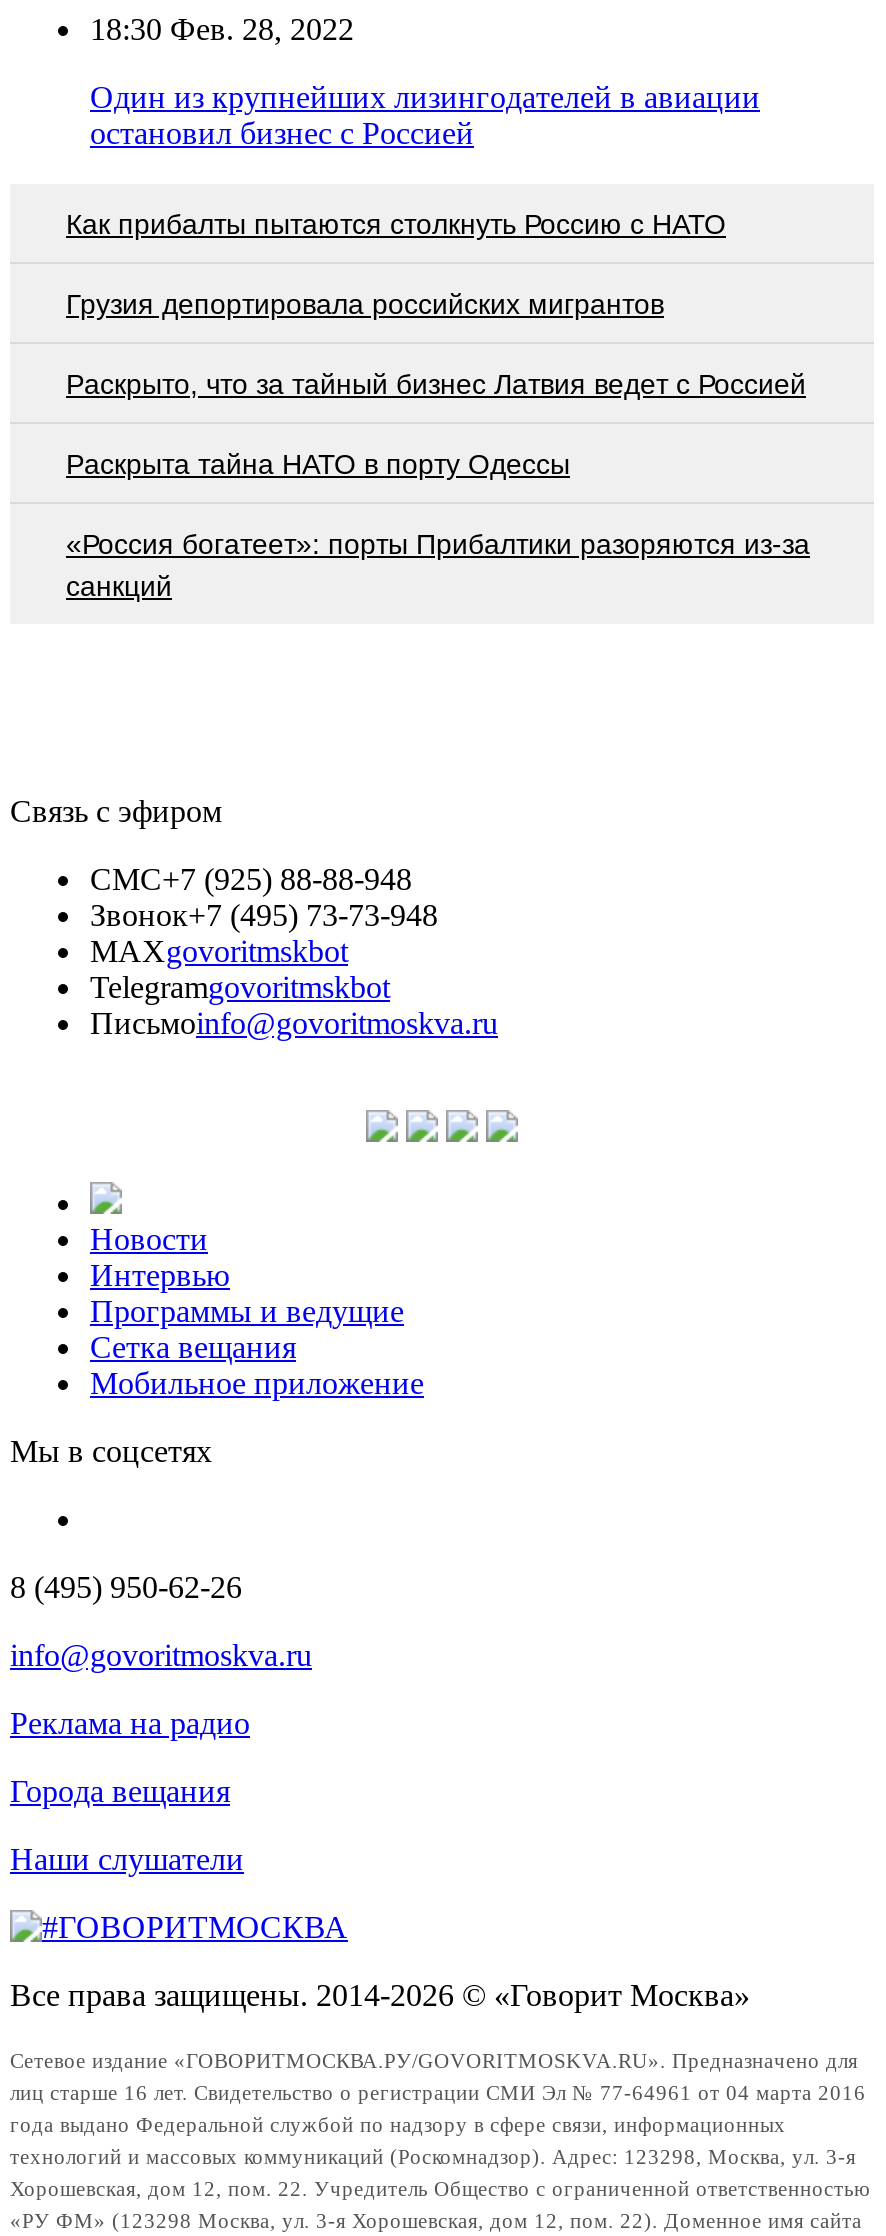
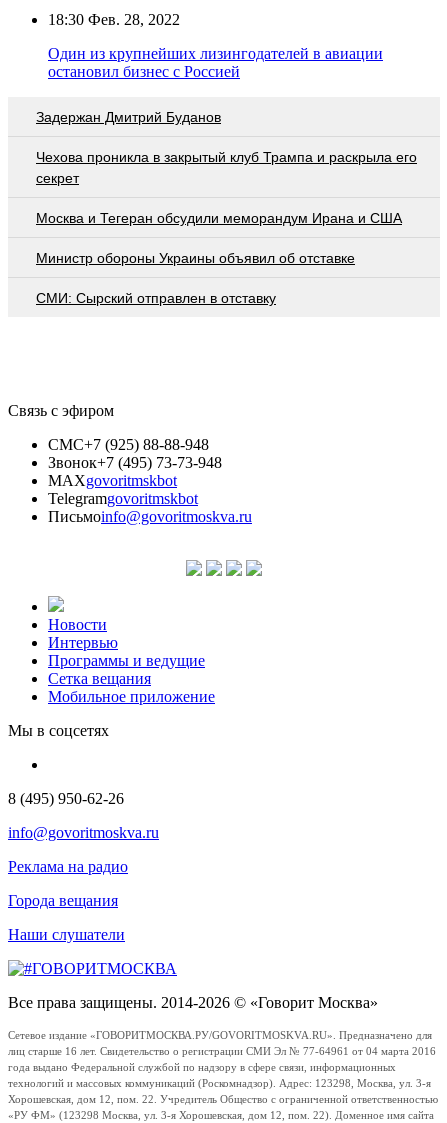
[66,207,726,239] Как прибалты пытаются столкнуть Россию с НАТО -> [36,109,221,125] Задержан Дмитрий Буданов
[66,287,664,319] Грузия депортировала российских мигрантов -> [36,149,417,186] Чехова проникла в закрытый клуб Трампа и раскрыла его | секрет
[66,367,806,399] Раскрыто, что за тайный бизнес Латвия ведет с Россией -> [36,210,402,226] Москва и Тегеран обсудили меморандум Ирана и США
[66,447,570,479] Раскрыта тайна НАТО в порту Одессы -> [36,250,355,266] Министр обороны Украины объявил об отставке
[66,527,810,601] «Россия богатеет»: порты Прибалтики разоряются из-за | санкций -> [36,290,276,306] СМИ: Сырский отправлен в отставку

